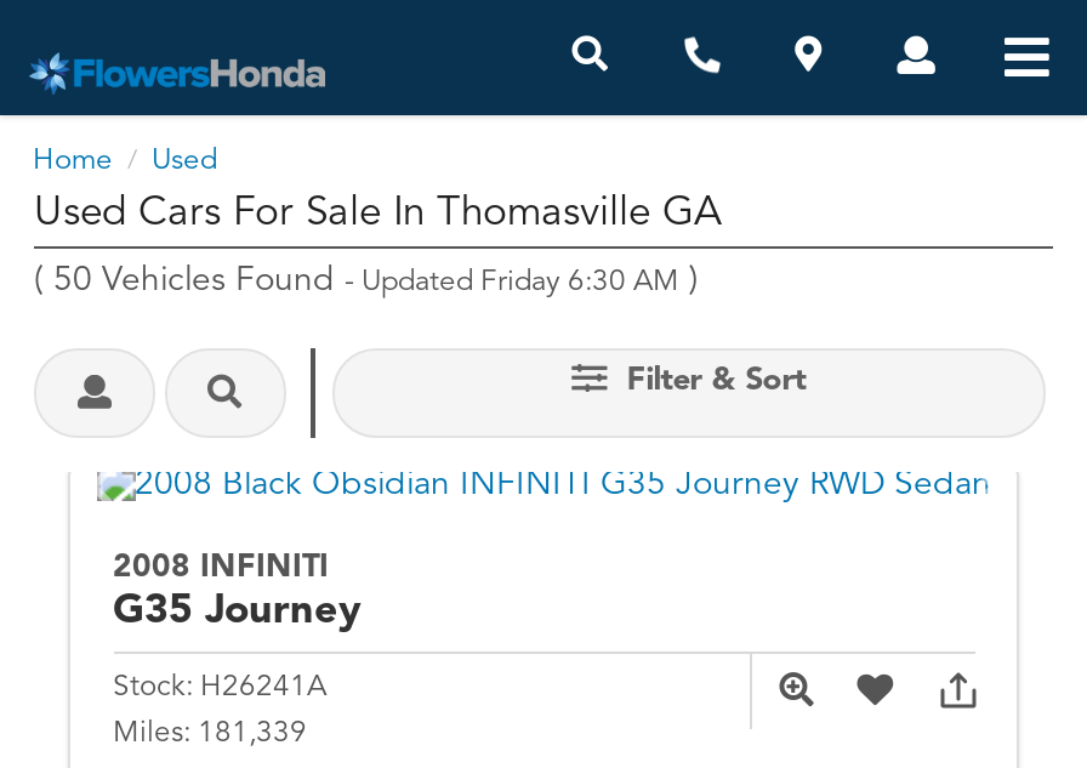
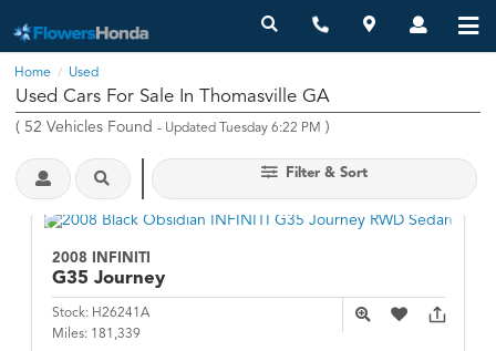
[34,264,699,297] (50 Vehicles Found - Updated Friday 6:30 AM) -> [15,120,330,135] (52 Vehicles Found - Updated Tuesday 6:22 PM)

